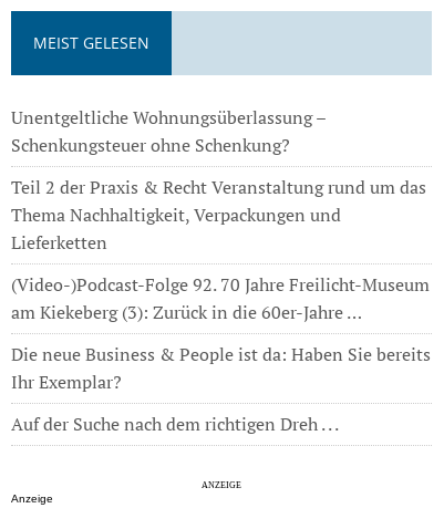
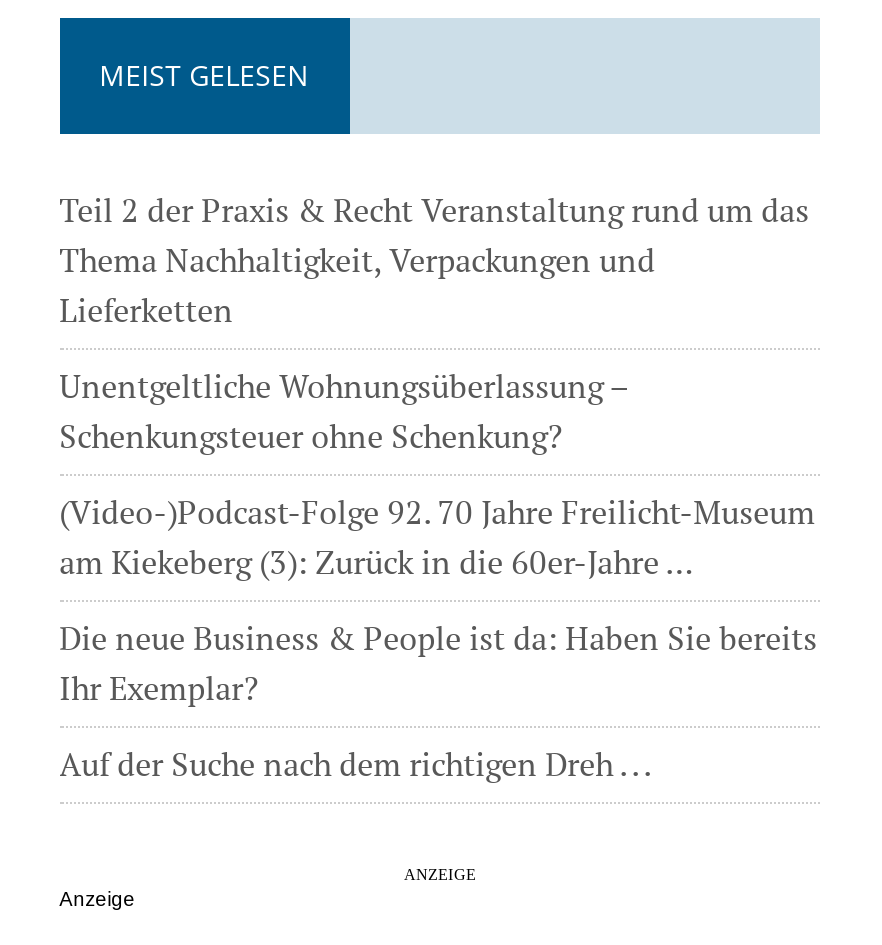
moved [11,105,325,157] -> [59,363,627,457]: Unentgeltliche Wohnungsüberlassung – | Schenkungsteuer ohne Schenkung?
moved [11,175,426,254] -> [59,187,809,331]: Teil 2 der Praxis & Recht Veranstaltung rund um das | Thema Nachhaltigkeit, Verpackungen und | Lieferketten

